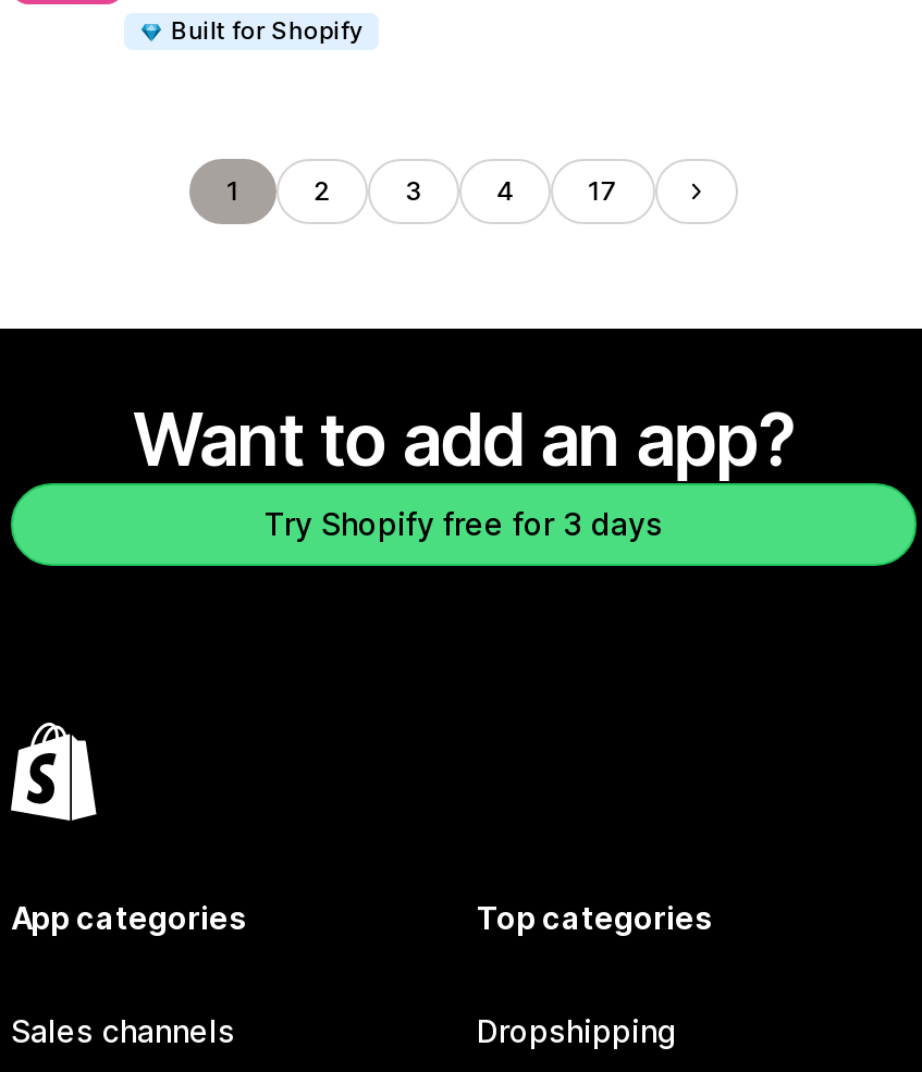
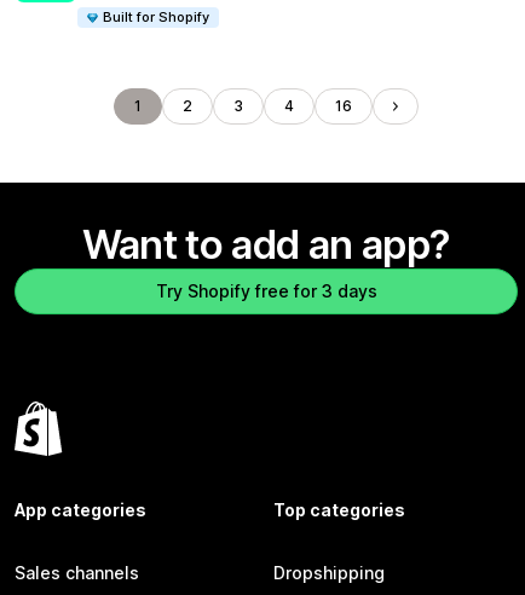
[587,174,618,207] 17 -> [335,97,352,115] 16

